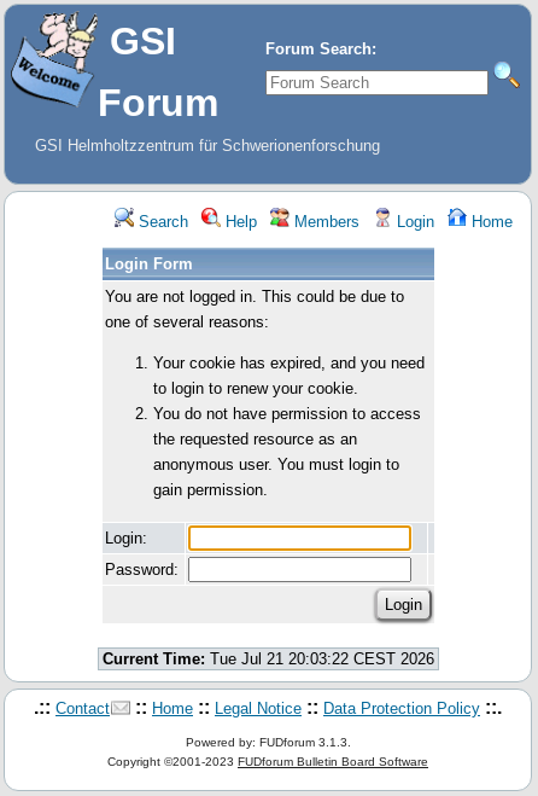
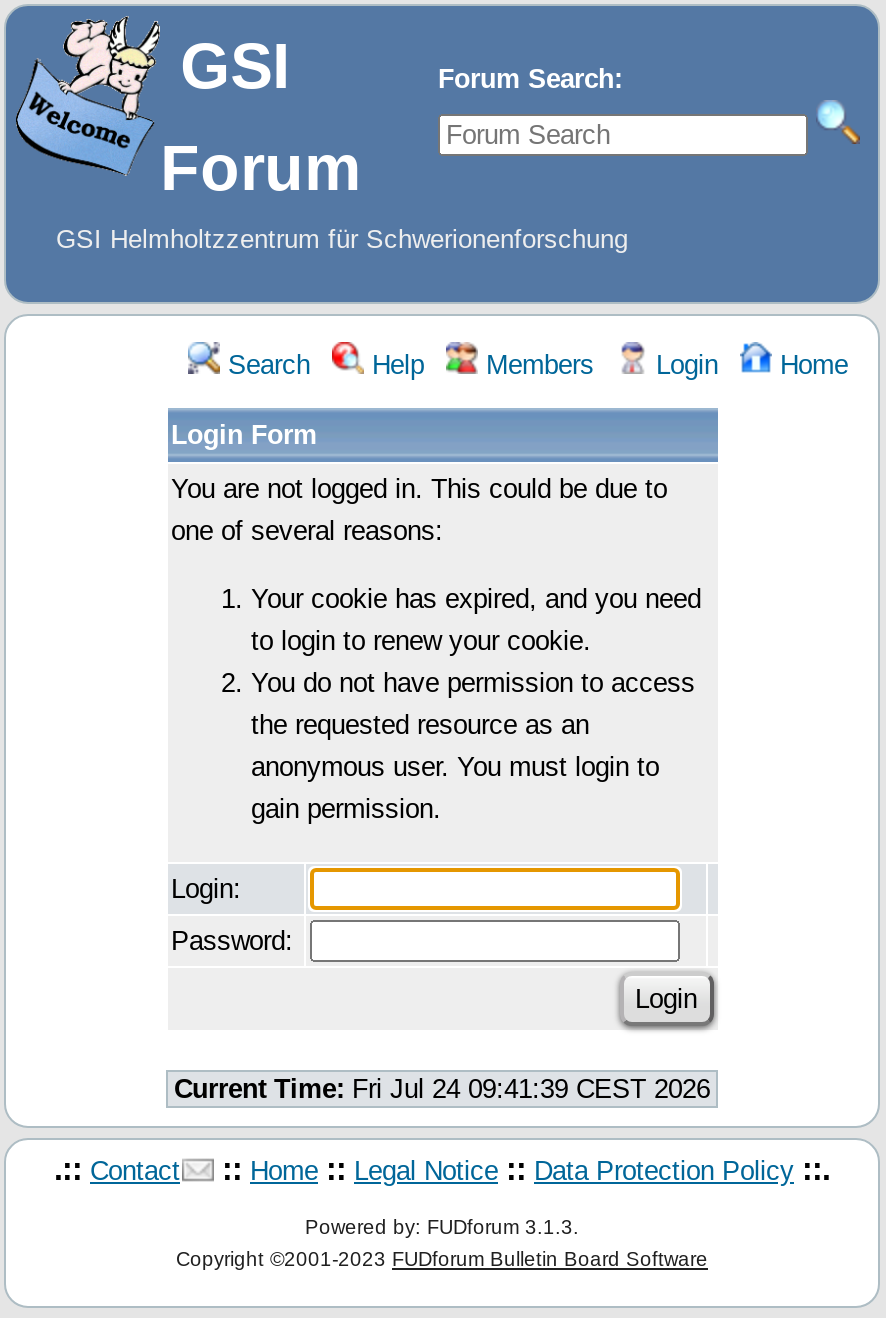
[102,650,434,668] Current Time: Tue Jul 21 20:03:22 CEST 2026 -> [174,1074,710,1104] Current Time: Fri Jul 24 09:41:39 CEST 2026

